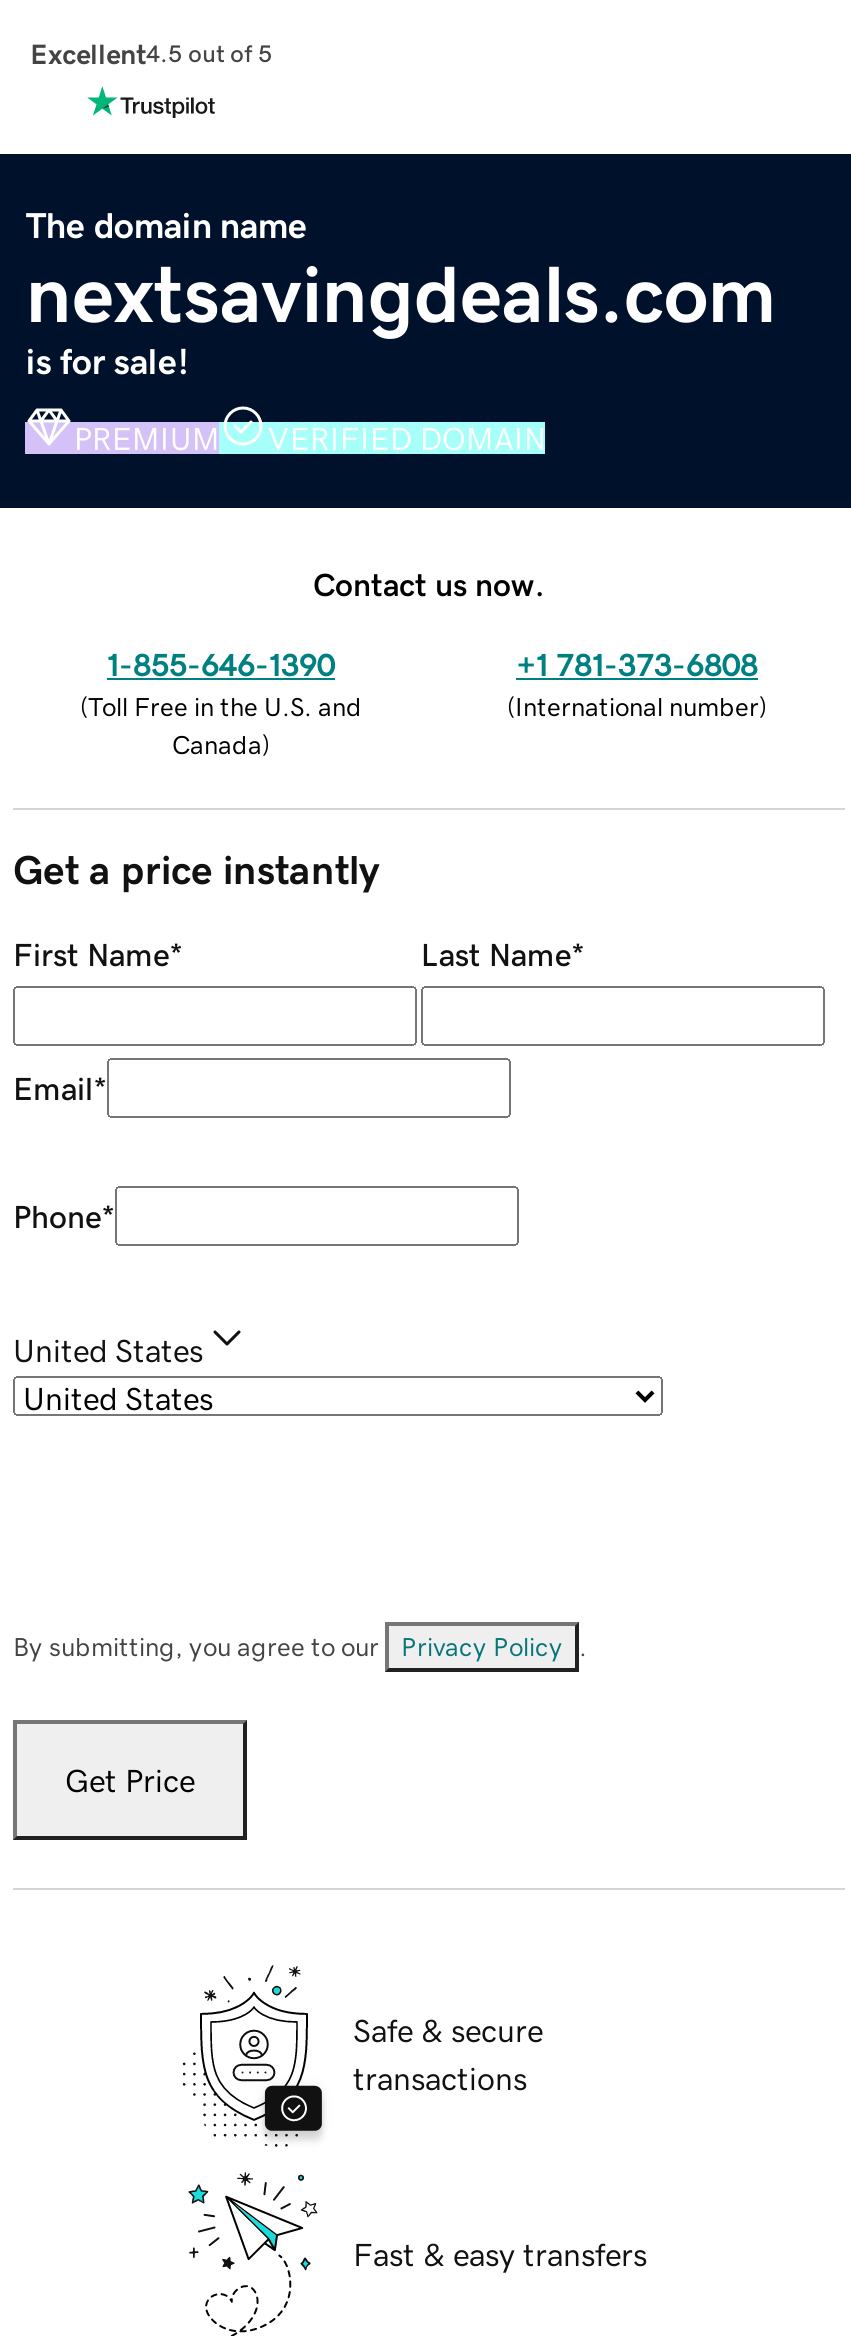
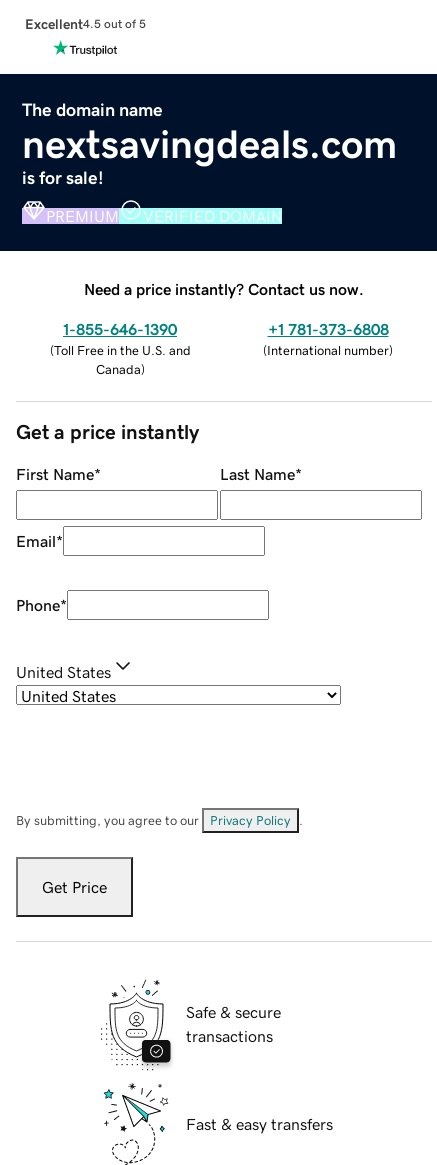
[313,567,545,599] Contact us now. -> [84,281,364,297] Need a price instantly? Contact us now.

